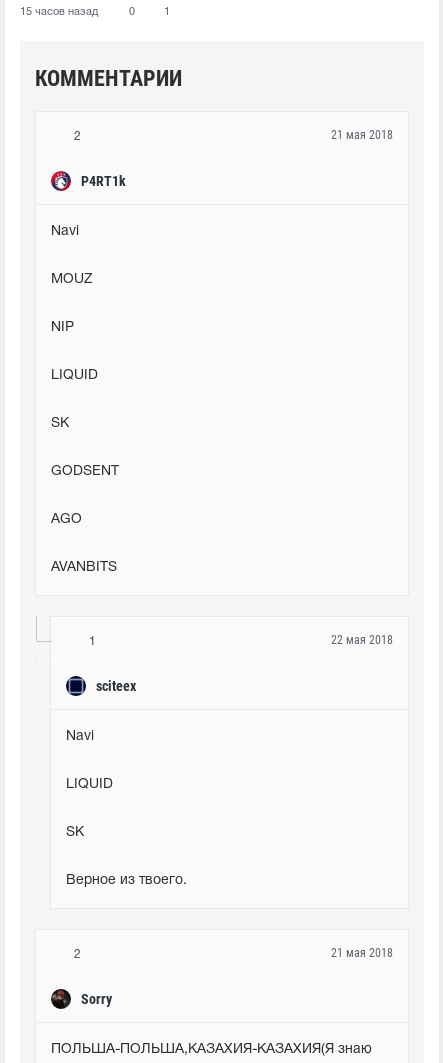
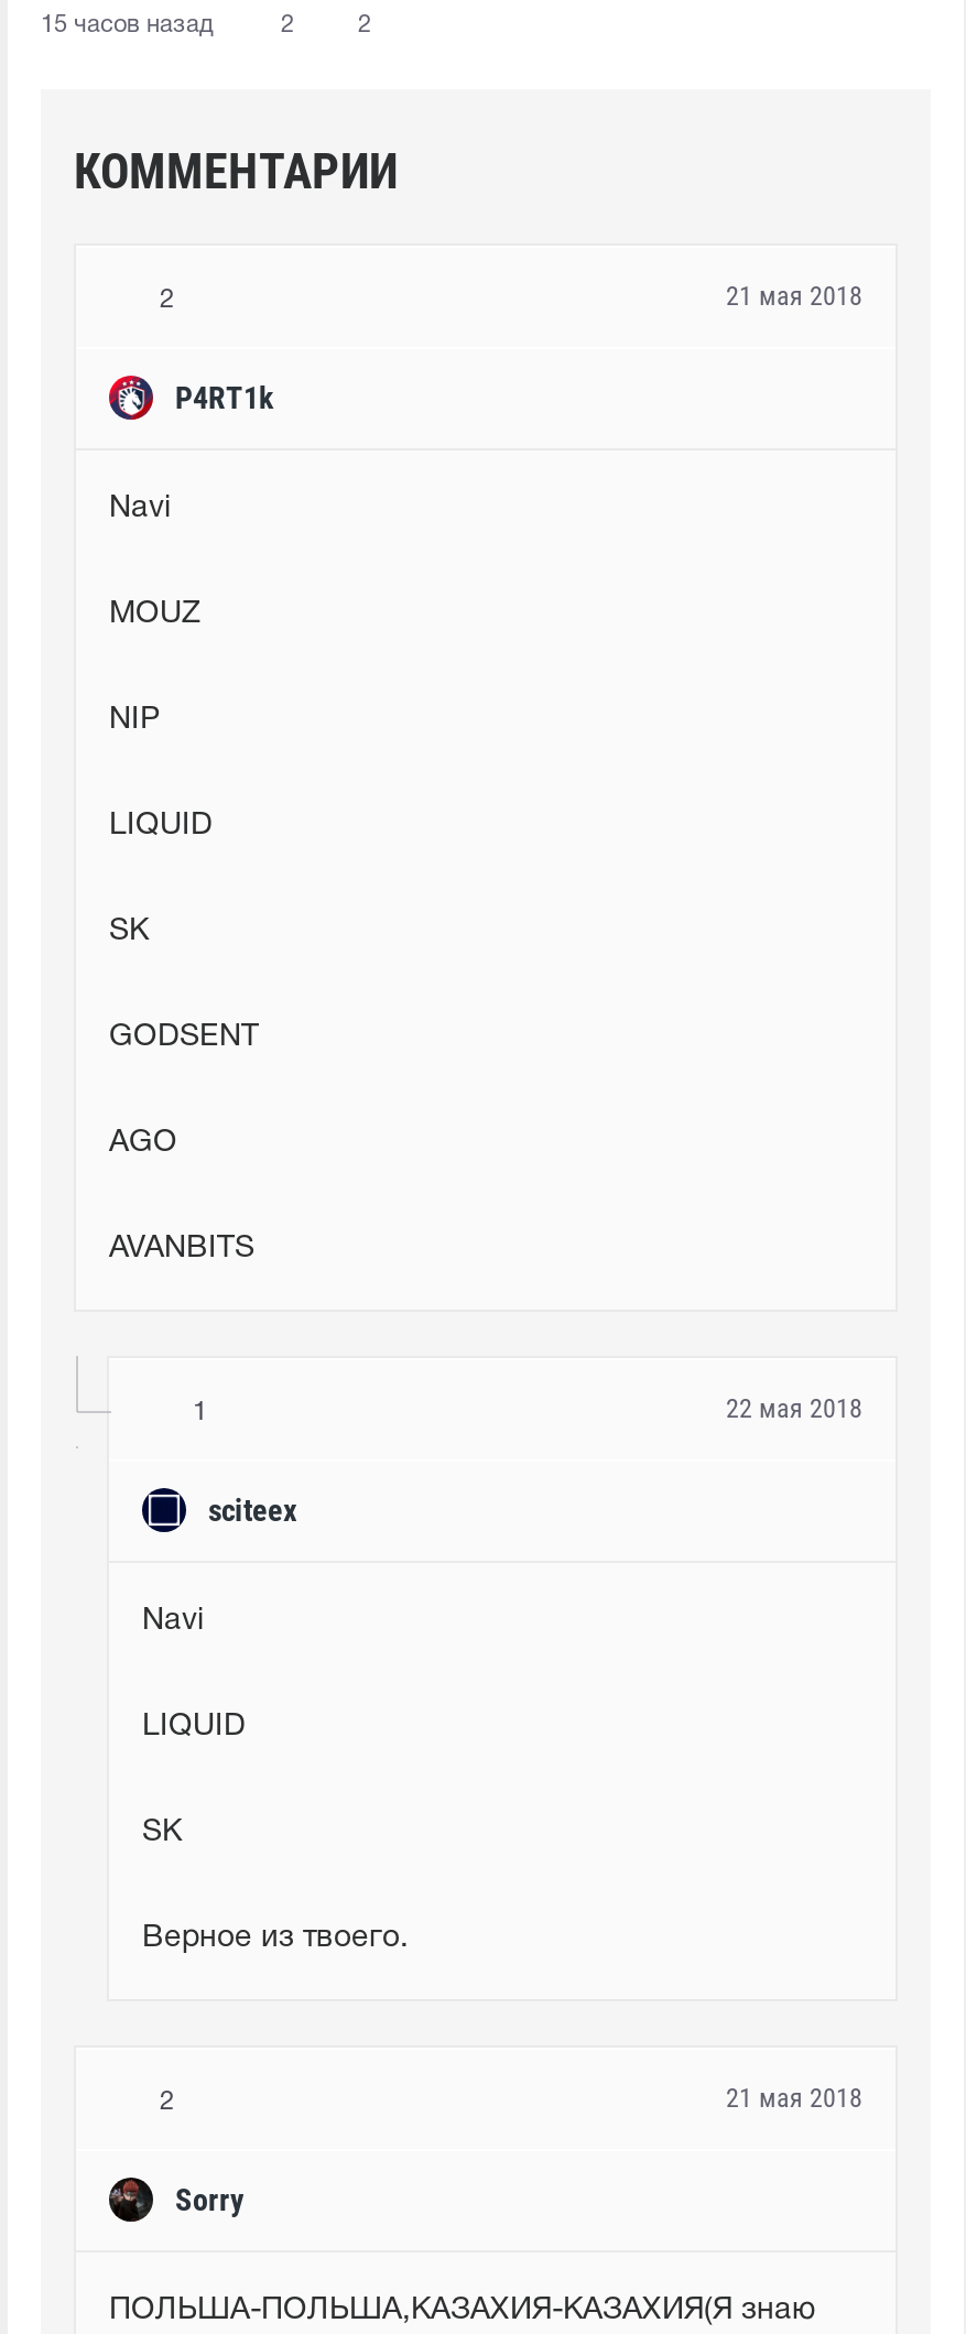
[129,7,135,17] 0 -> [281,14,294,36] 2
[164,7,170,17] 1 -> [358,14,371,36] 2

